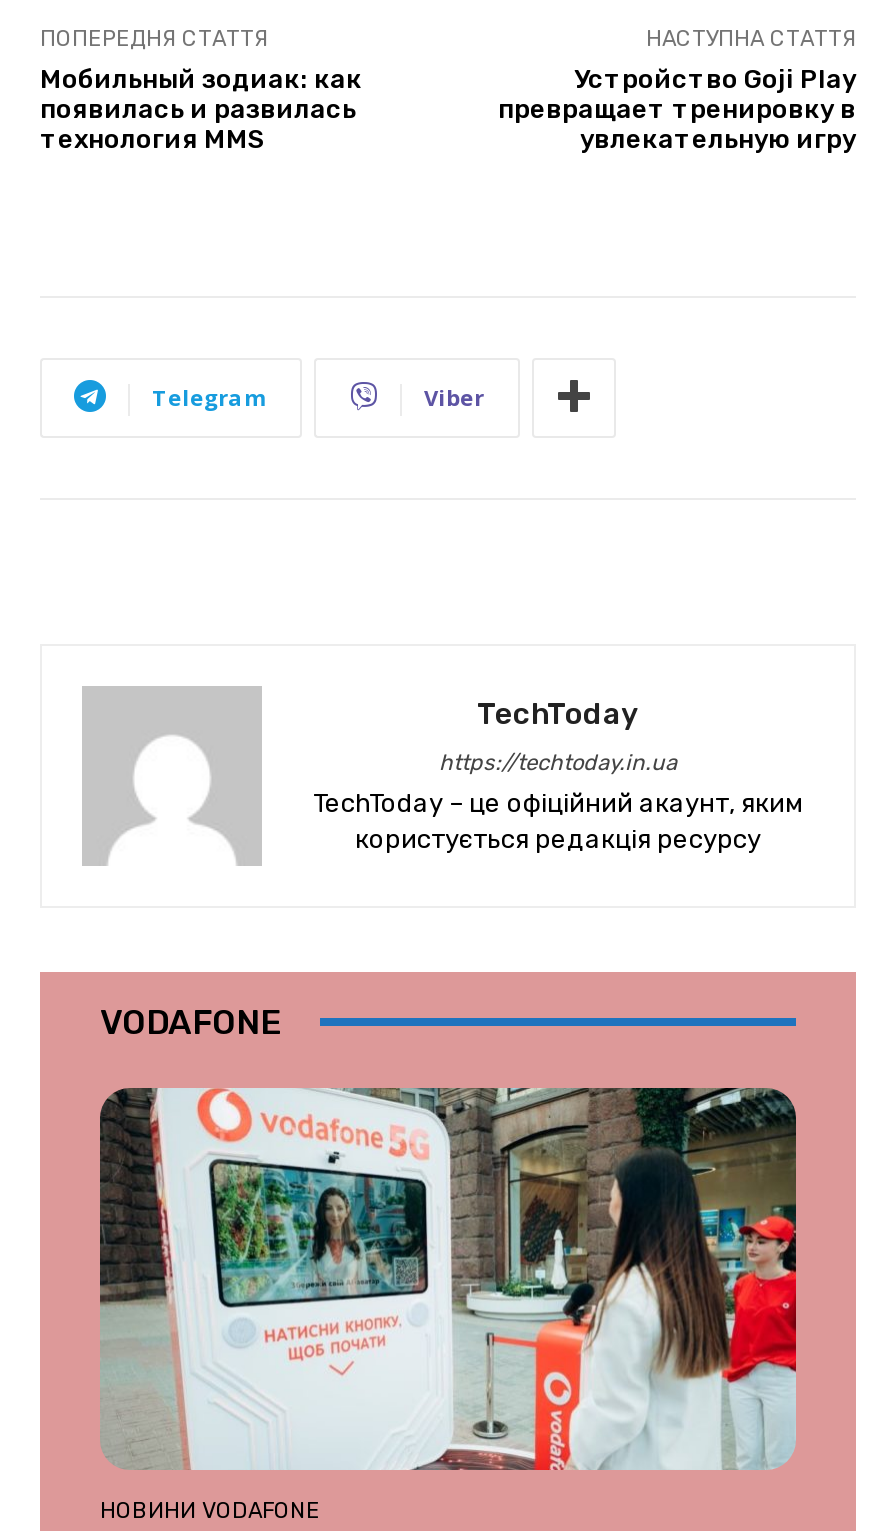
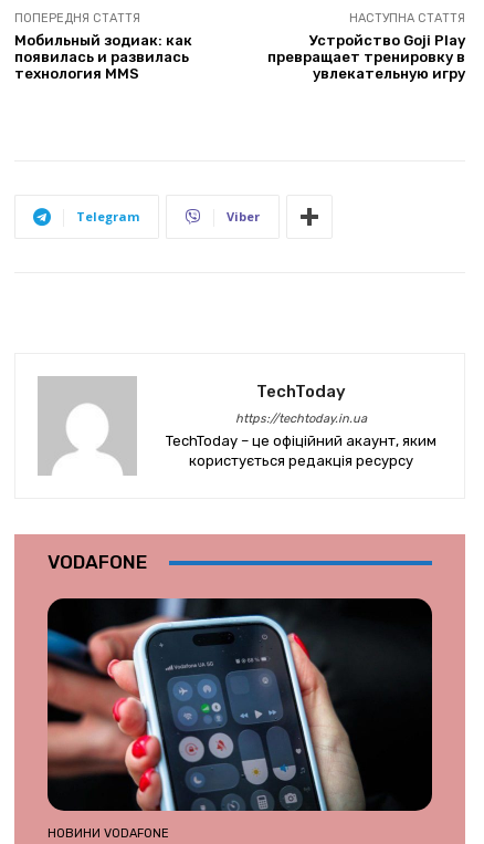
[98,1087,798,1471] [image] -> [46,597,433,812] [image]

